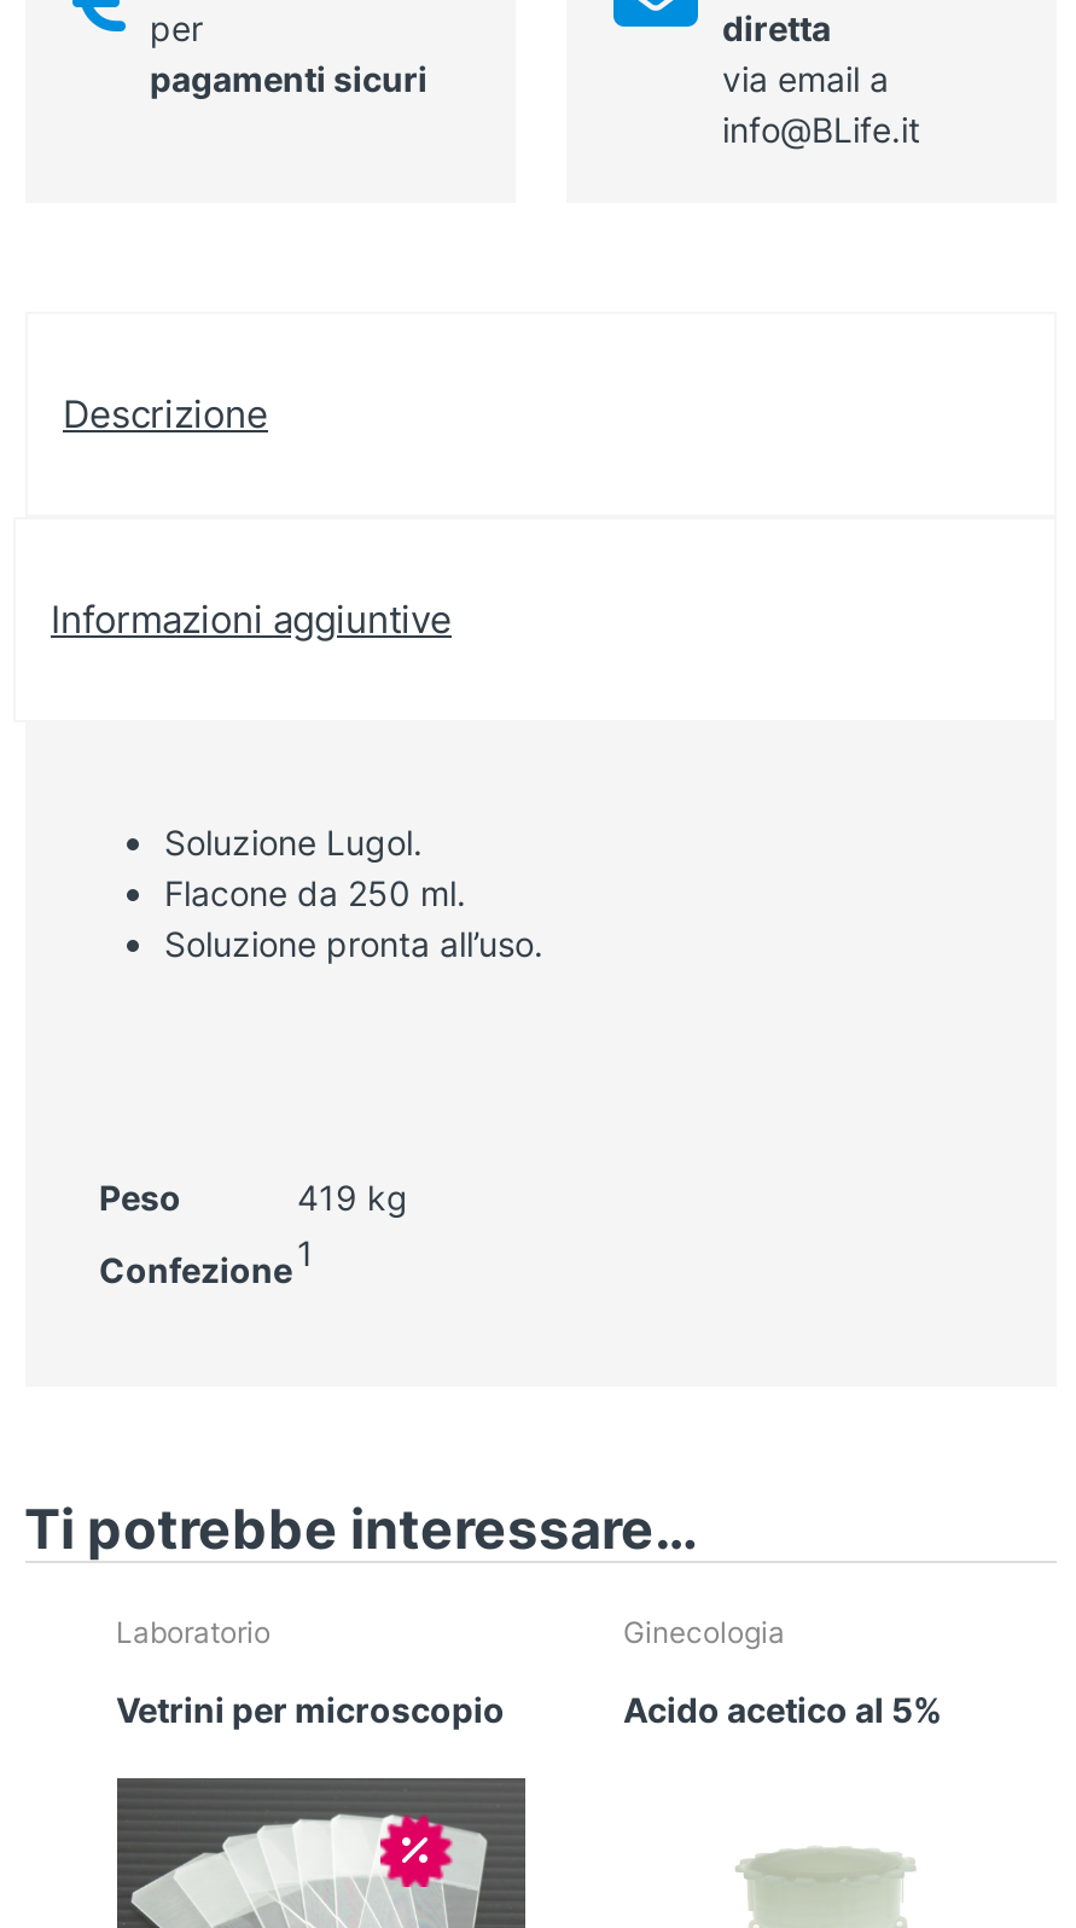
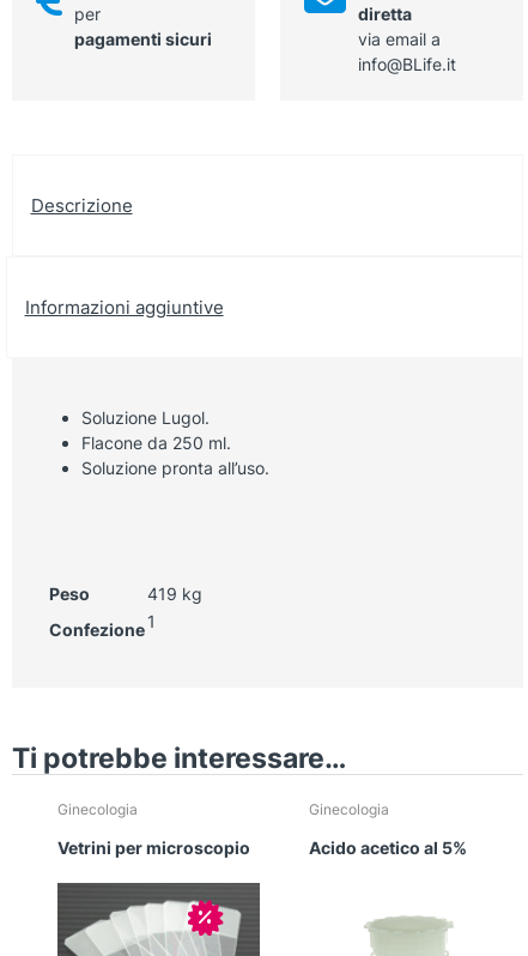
[116,1613,271,1650] Laboratorio -> [57,800,137,818] Ginecologia

